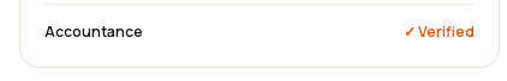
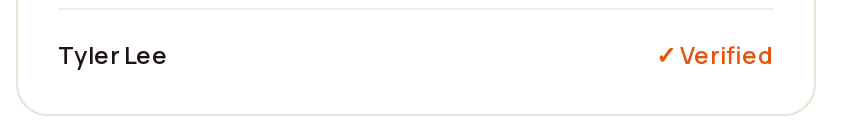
[44,21,143,42] Accountance -> [58,38,168,72] Tyler Lee

